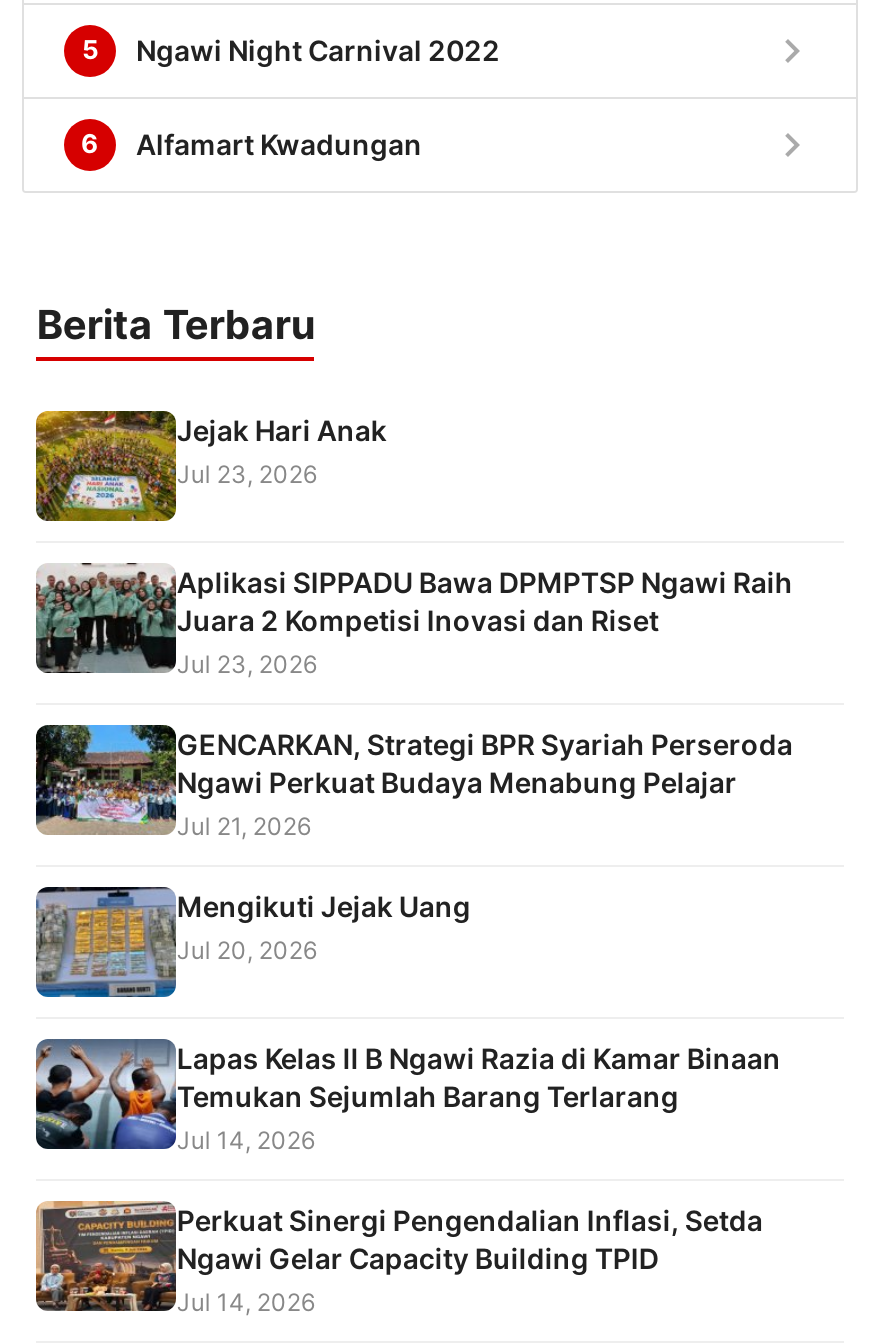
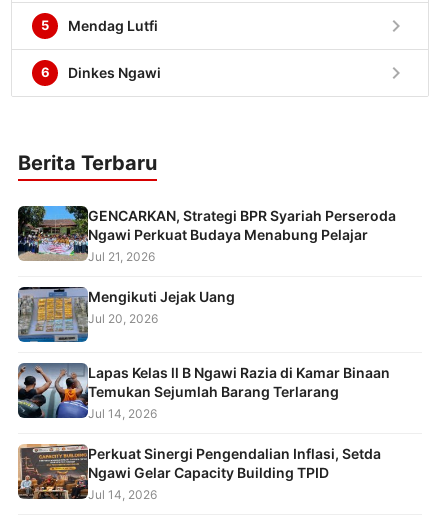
[136,33,500,67] Ngawi Night Carnival 2022 -> [68,17,158,34] Mendag Lutfi
[136,127,422,161] Alfamart Kwadungan -> [68,64,161,81] Dinkes Ngawi
[34,409,793,679] [image] | Jejak Hari Anak | Jul 23, 2026 | Aplikasi SIPPADU Bawa DPMPTSP Ngawi Raih | Juara 2 Kompetisi Inovasi dan Riset | Jul 23, 2026 -> none
[36,561,148,675] [image] -> none

